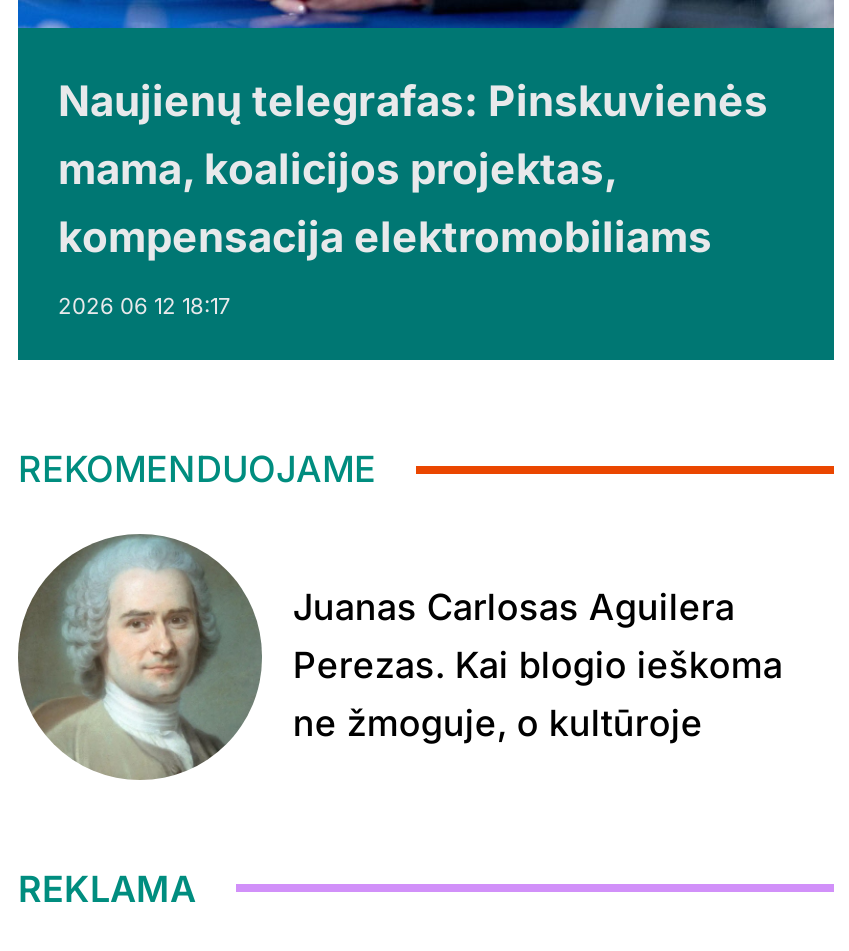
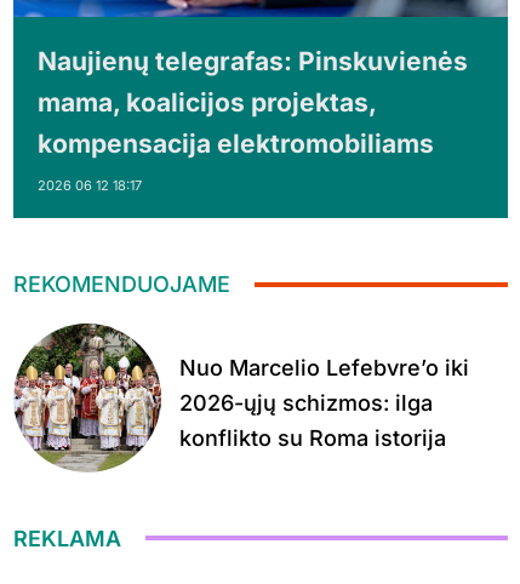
[16,534,783,778] [image] | Juanas Carlosas Aguilera | Perezas. Kai blogio ieškoma | ne žmoguje, o kultūroje -> [13,324,470,470] [image] | Nuo Marcelio Lefebvre’o iki | 2026-ųjų schizmos: ilga | konflikto su Roma istorija

